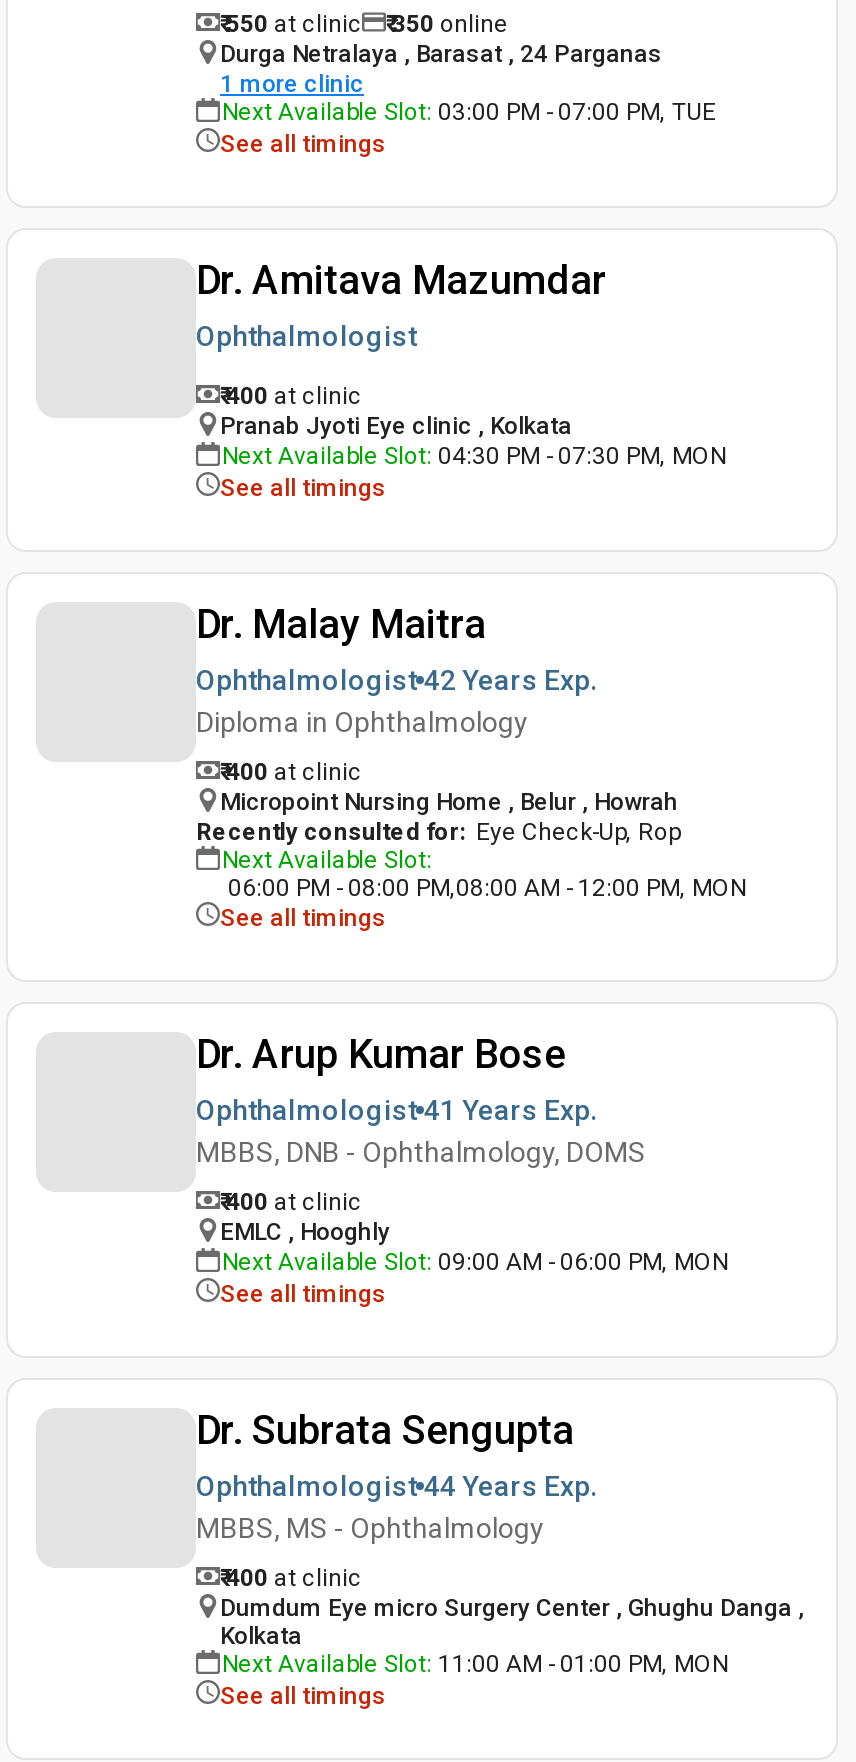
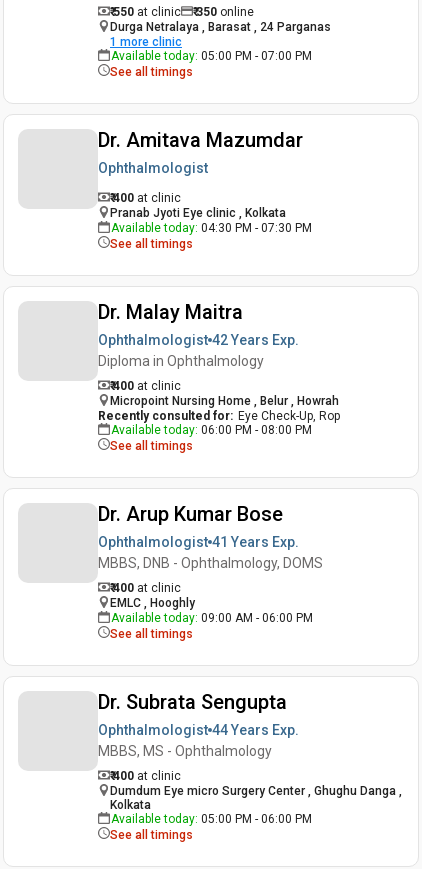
[222,98,716,126] Next Available Slot: 03:00 PM - 07:00 PM, TUE -> [111,49,312,63] Available today: 05:00 PM - 07:00 PM
[222,442,726,470] Next Available Slot: 04:30 PM - 07:30 PM, MON -> [111,221,312,235] Available today: 04:30 PM - 07:30 PM
[222,846,746,902] Next Available Slot: | 06:00 PM - 08:00 PM,08:00 AM - 12:00 PM, MON -> [111,423,312,437] Available today: 06:00 PM - 08:00 PM
[222,1248,728,1276] Next Available Slot: 09:00 AM - 06:00 PM, MON -> [111,611,313,625] Available today: 09:00 AM - 06:00 PM
[222,1650,728,1678] Next Available Slot: 11:00 AM - 01:00 PM, MON -> [111,812,312,826] Available today: 05:00 PM - 06:00 PM

